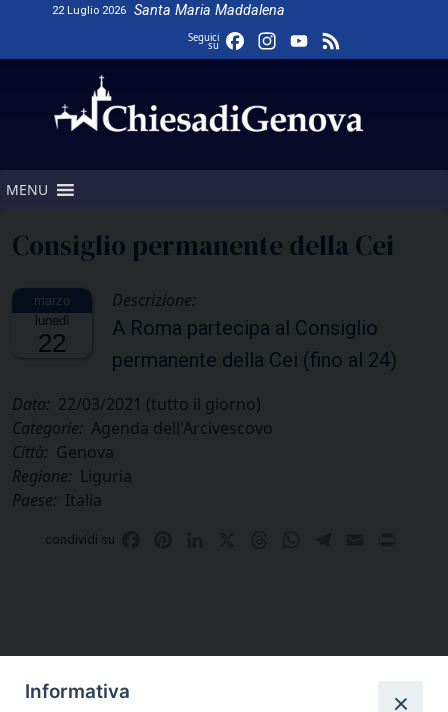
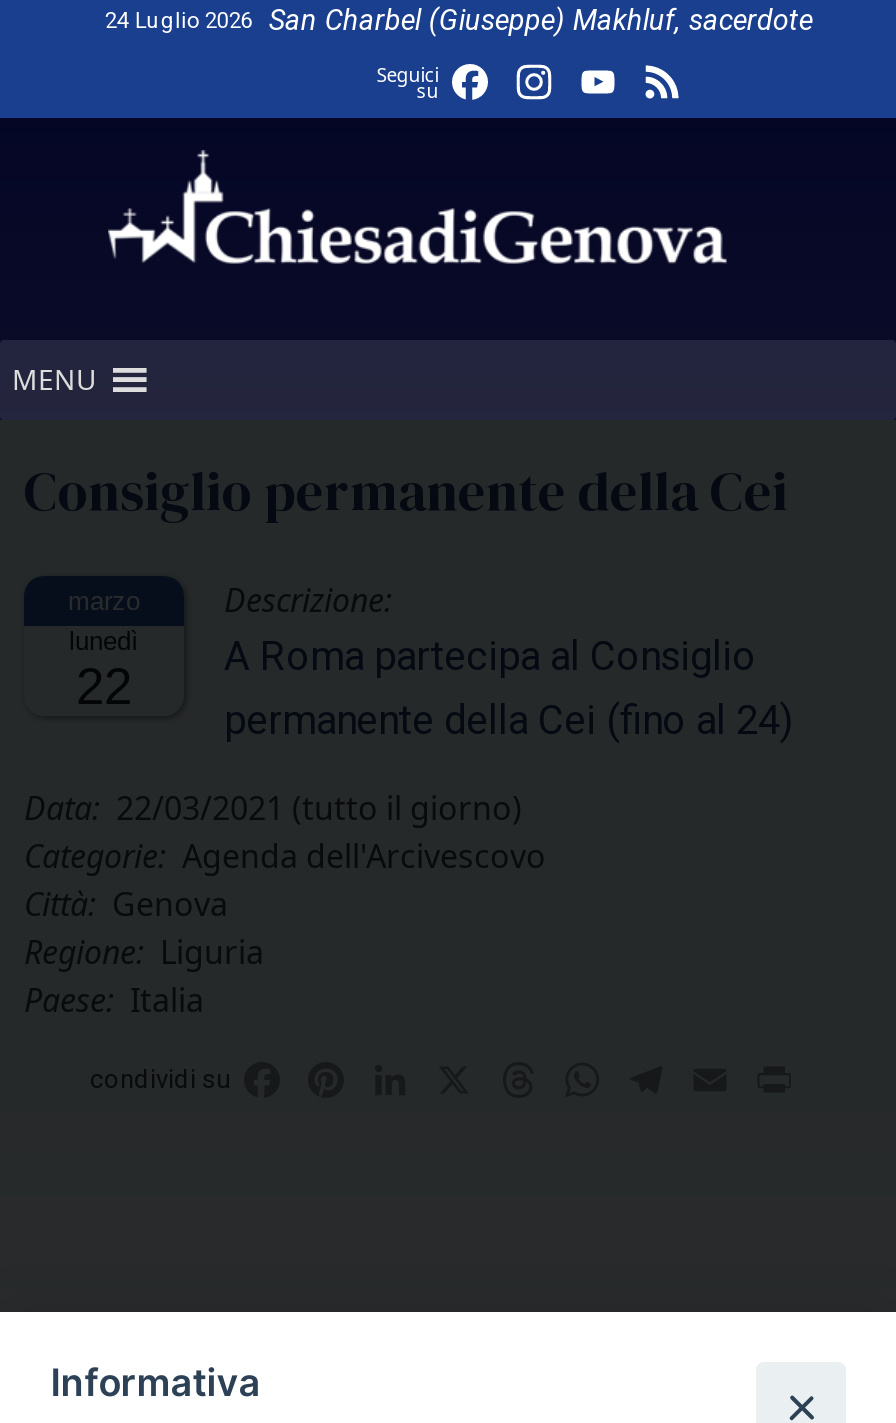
[52,2,285,19] 22 Luglio 2026 | Santa Maria Maddalena -> [105,4,813,38] 24 Luglio 2026 | San Charbel (Giuseppe) Makhluf, sacerdote

